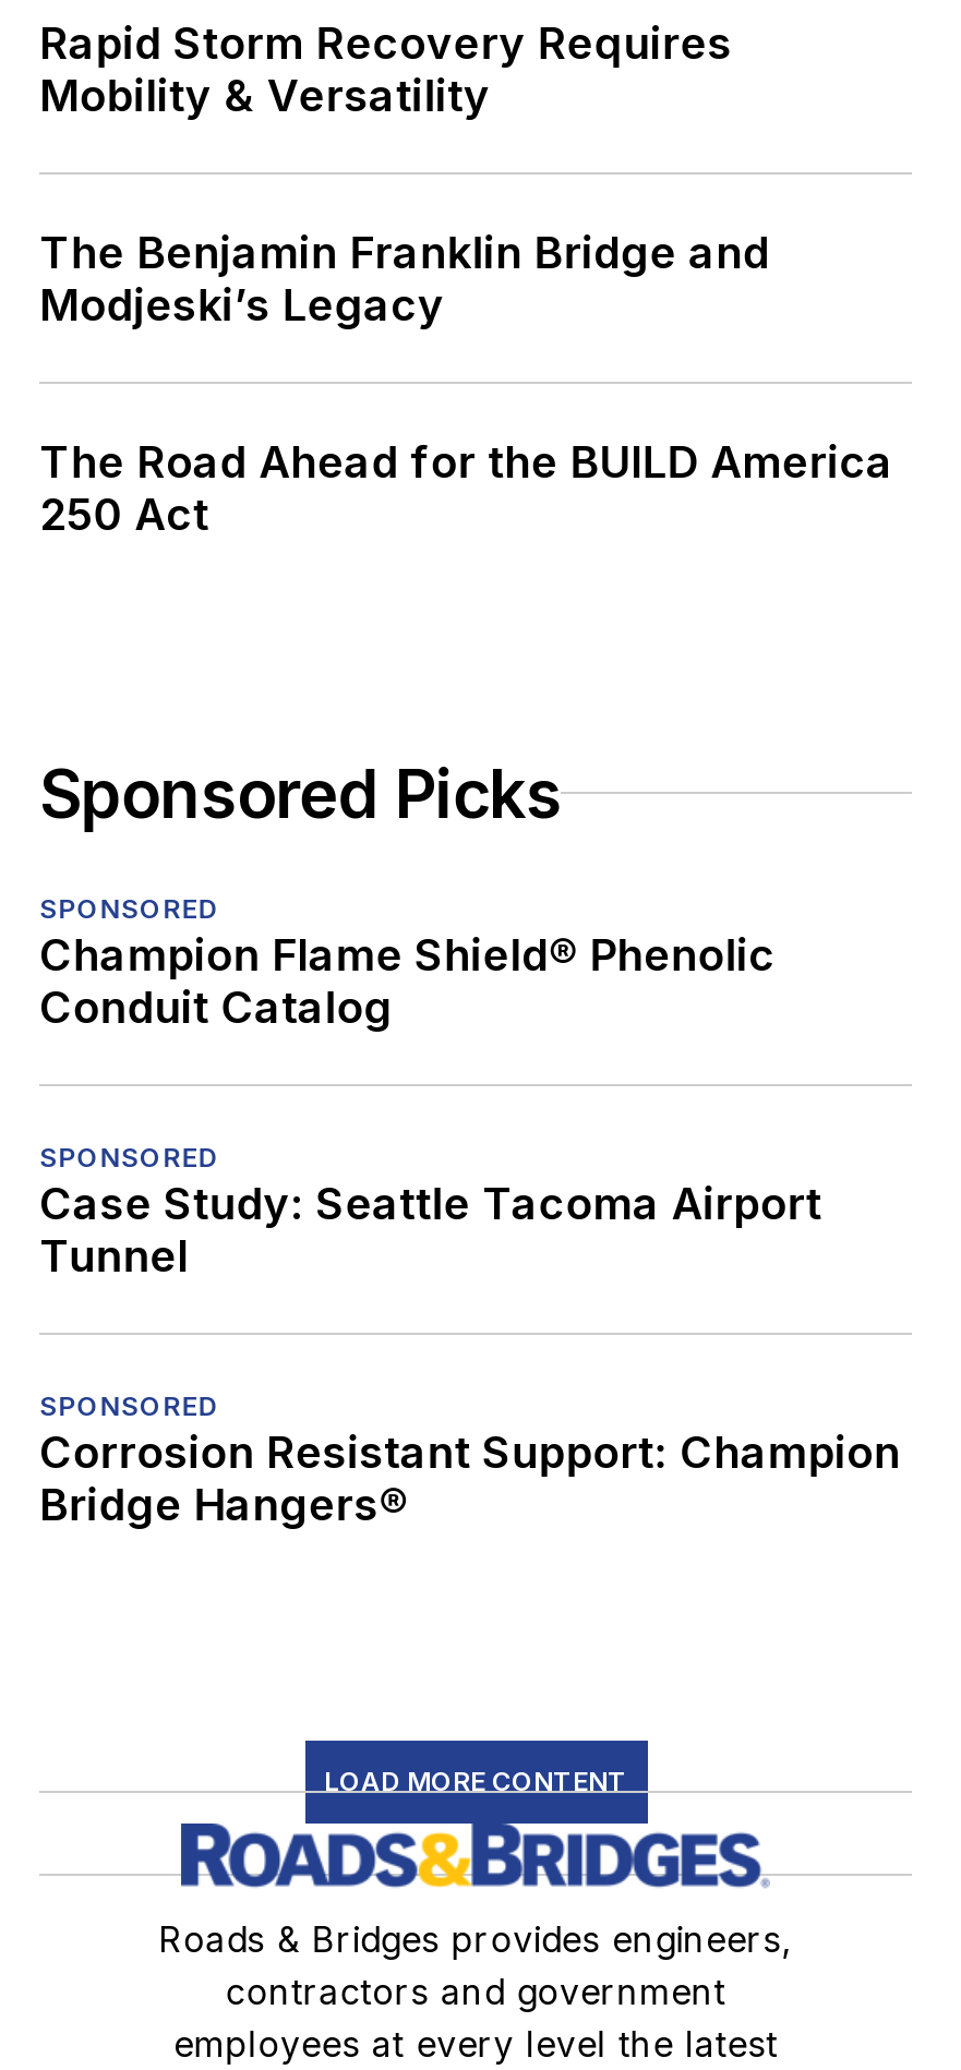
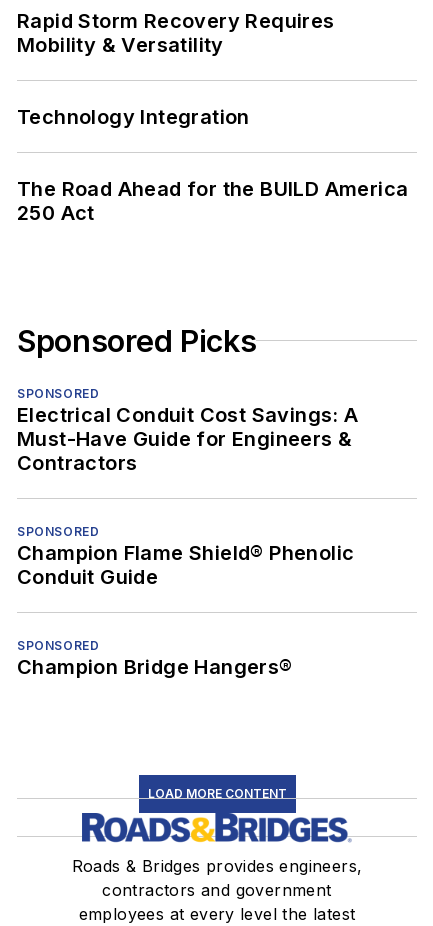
[39,226,770,331] The Benjamin Franklin Bridge and | Modjeski’s Legacy -> [17,105,250,129] Technology Integration
moved [39,929,775,981] -> [17,541,354,565]: Champion Flame Shield® Phenolic
[39,981,393,1033] Conduit Catalog -> [17,403,359,475] Electrical Conduit Cost Savings: A | Must-Have Guide for Engineers & | Contractors
[39,1177,822,1282] Case Study: Seattle Tacoma Airport | Tunnel -> [17,565,158,589] Conduit Guide
[39,1426,901,1531] Corrosion Resistant Support: Champion | Bridge Hangers® -> [17,655,293,679] Champion Bridge Hangers®

